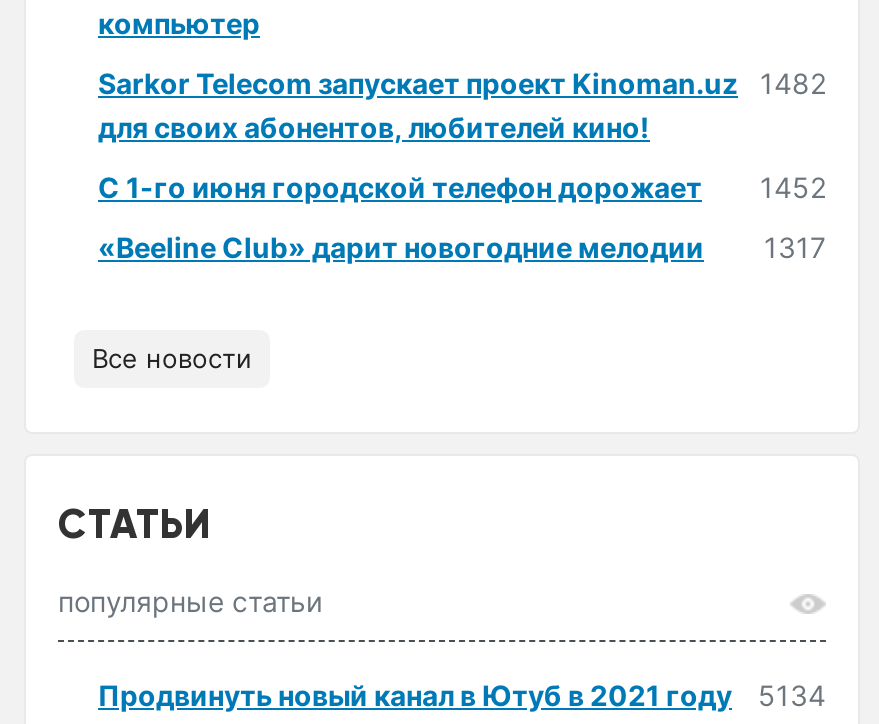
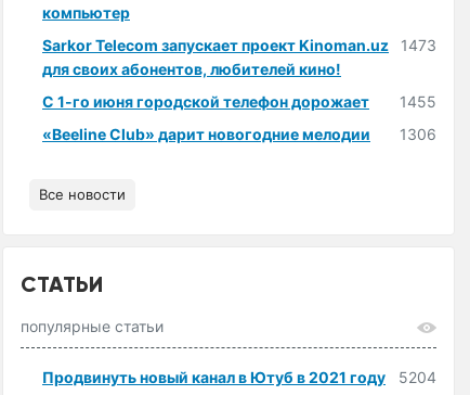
[98,66,826,100] Sarkor Telecom запускает проект Kinoman.uz 1482 -> [42,36,436,54] Sarkor Telecom запускает проект Kinoman.uz 1473
[98,170,826,204] С 1-го июня городской телефон дорожает 1452 -> [42,92,436,111] С 1-го июня городской телефон дорожает 1455
[98,230,826,264] «Beeline Club» дарит новогодние мелодии 1317 -> [42,125,436,143] «Beeline Club» дарит новогодние мелодии 1306
[98,678,826,712] Продвинуть новый канал в Ютуб в 2021 году 5134 -> [42,368,436,387] Продвинуть новый канал в Ютуб в 2021 году 5204

